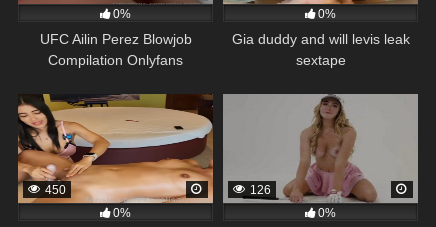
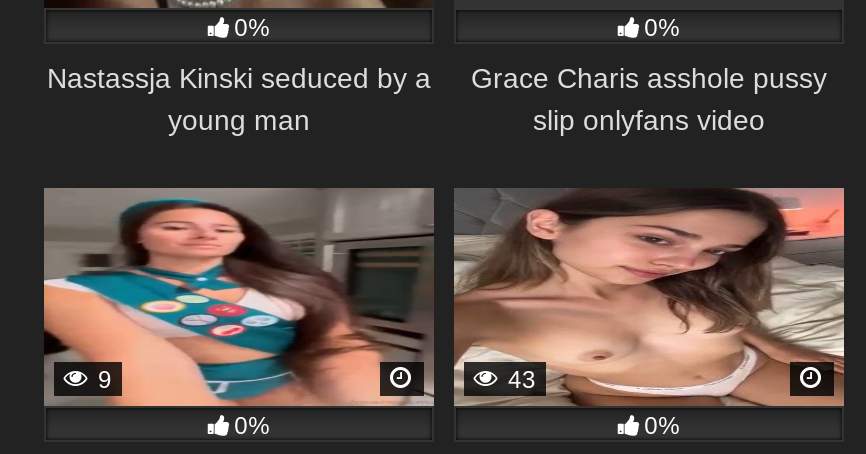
[39,31,191,68] UFC Ailin Perez Blowjob | Compilation Onlyfans -> [47,62,431,136] Nastassja Kinski seduced by a | young man
[231,31,409,68] Gia duddy and will levis leak | sextape -> [471,62,827,136] Grace Charis asshole pussy | slip onlyfans video
[17,94,213,204] [image] | 450 -> [42,186,434,406] [image] | 9
[223,93,419,204] [image] | 126 -> [454,188,846,406] [image] | 43

